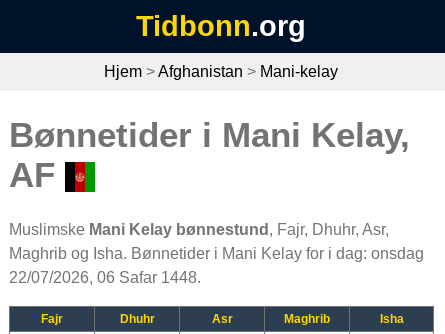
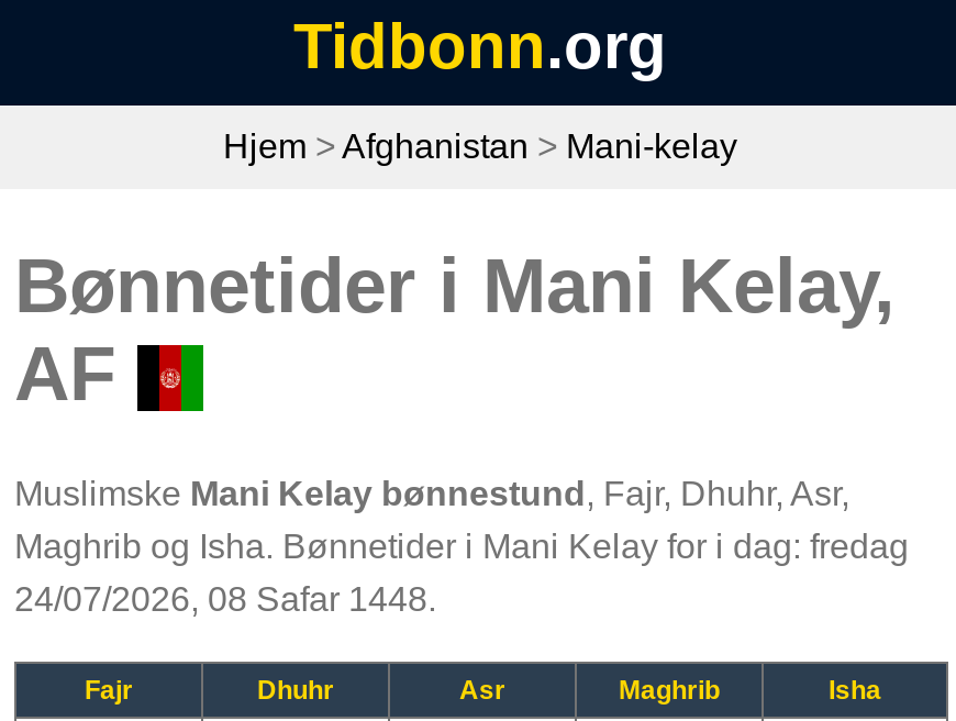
[9,245,424,262] Maghrib og Isha. Bønnetider i Mani Kelay for i dag: onsdag -> [14,528,909,565] Maghrib og Isha. Bønnetider i Mani Kelay for i dag: fredag
[9,269,201,286] 22/07/2026, 06 Safar 1448. -> [14,581,436,618] 24/07/2026, 08 Safar 1448.

